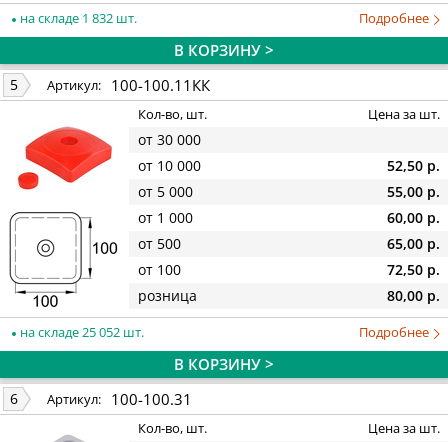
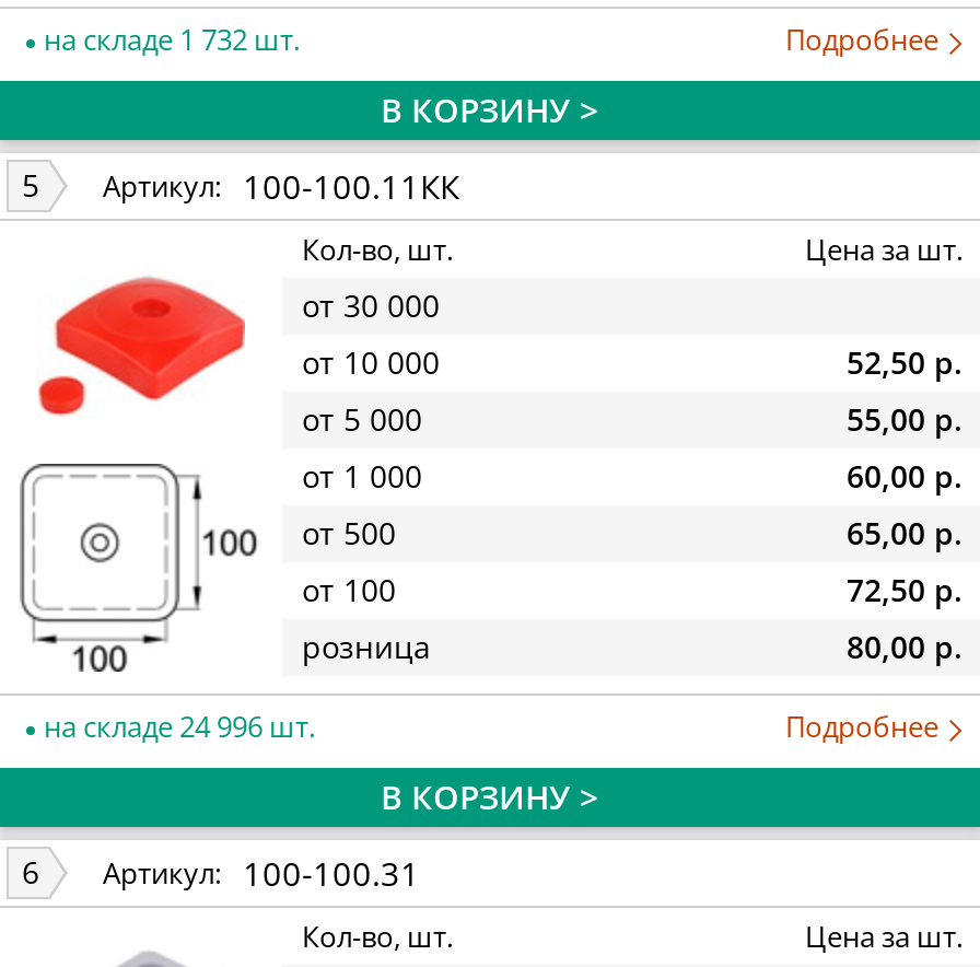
[17,9,137,27] на складе 1 832 шт. -> [37,19,300,58] на складе 1 732 шт.
[17,323,144,341] на складе 25 052 шт. -> [37,706,315,745] на складе 24 996 шт.

